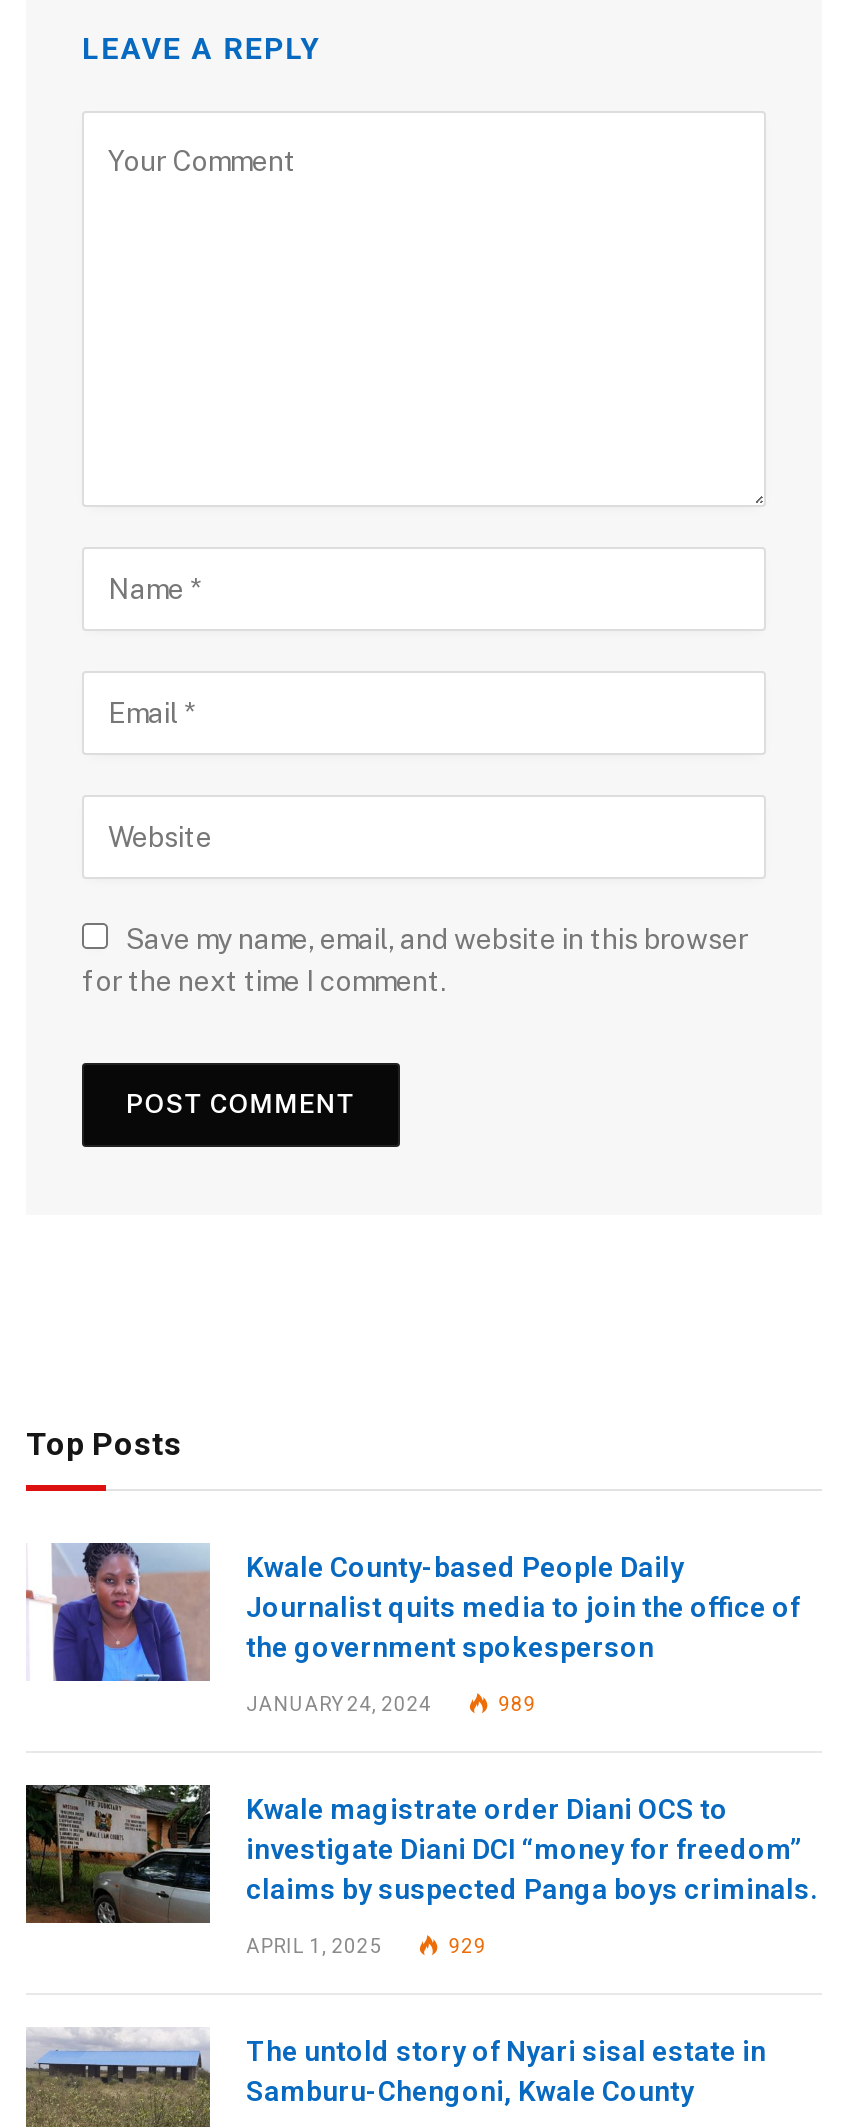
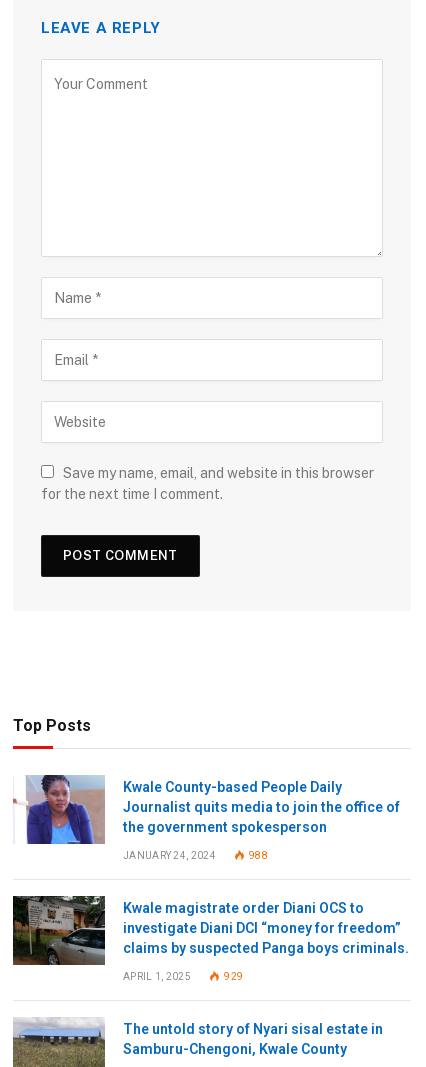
[498,1694,536,1716] 989 -> [249,850,268,861] 988

